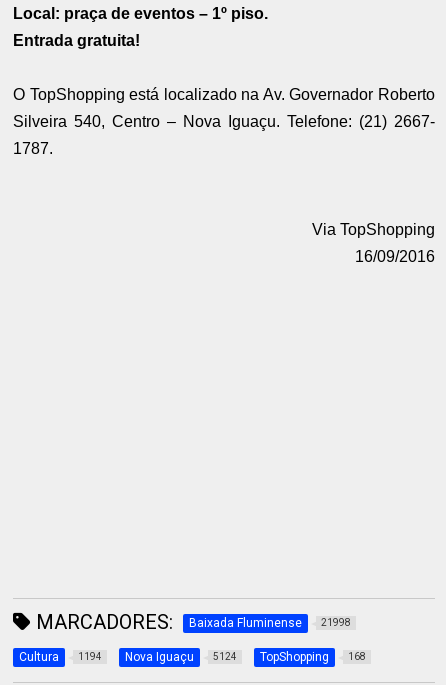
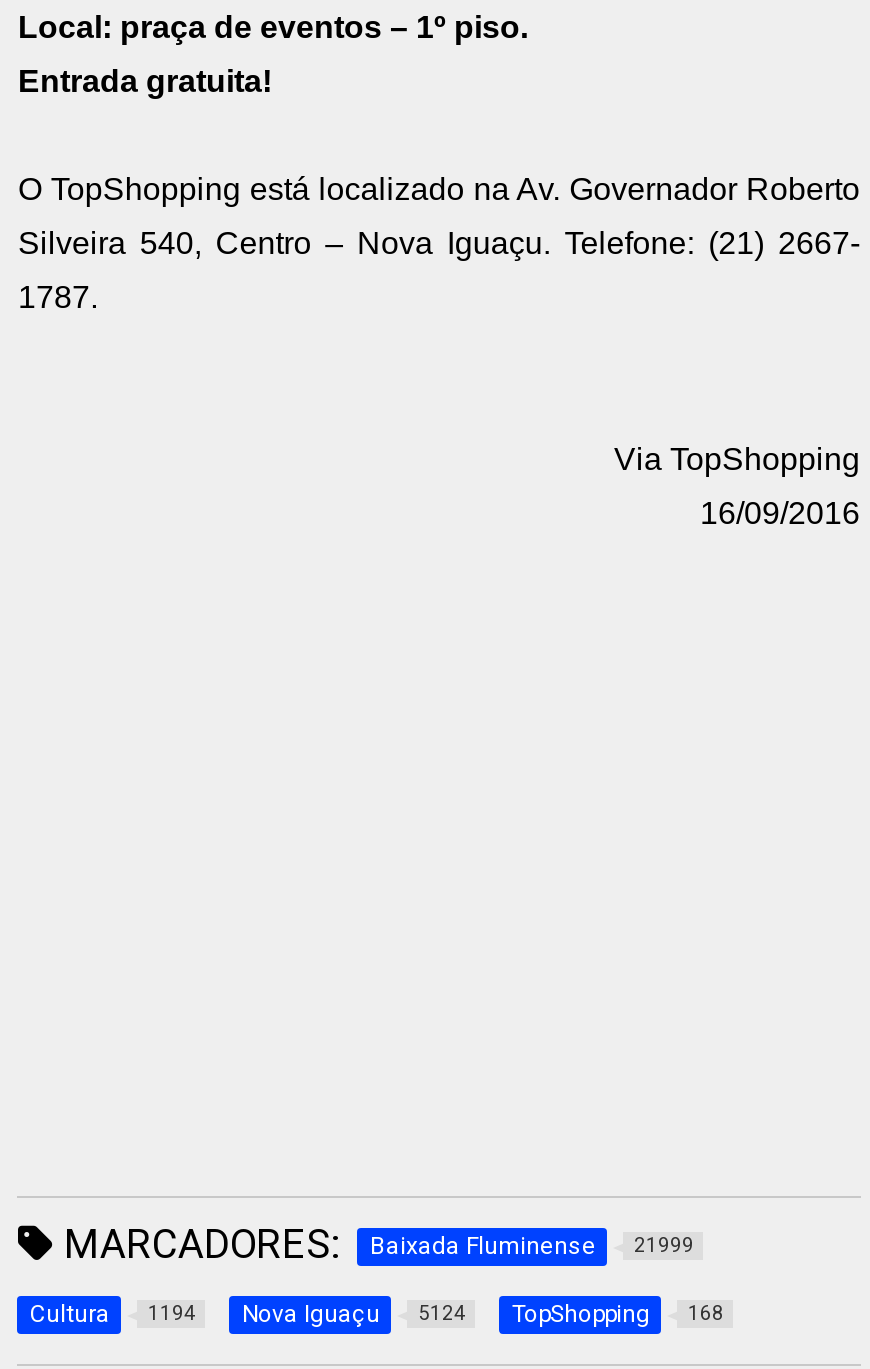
[31,610,351,634] MARCADORES: Baixada Fluminense 21998 -> [54,1220,694,1268] MARCADORES: Baixada Fluminense 21999

